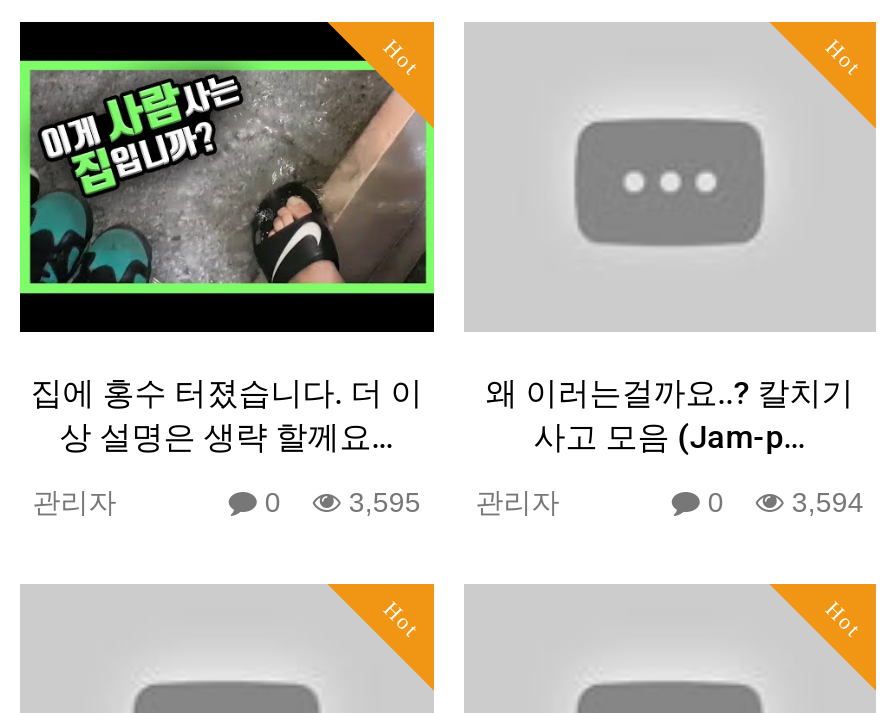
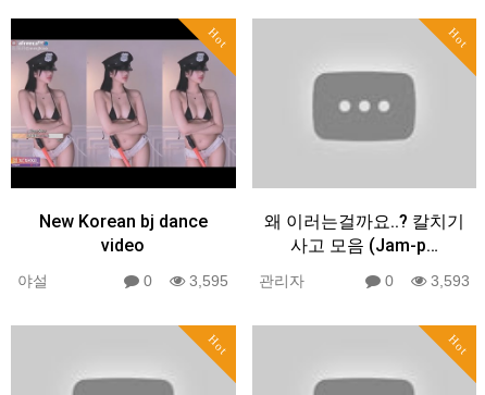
[18,19,436,456] [image] | 집에 홍수 터졌습니다. 더 이 | 상 설명은 생략 할께요… -> [10,29,237,255] [image] | New Korean bj dance | video
[32,486,116,518] 관리자 -> [18,272,48,289] 야설
[700,486,864,518] 0 3,594 -> [380,272,470,289] 0 3,593

